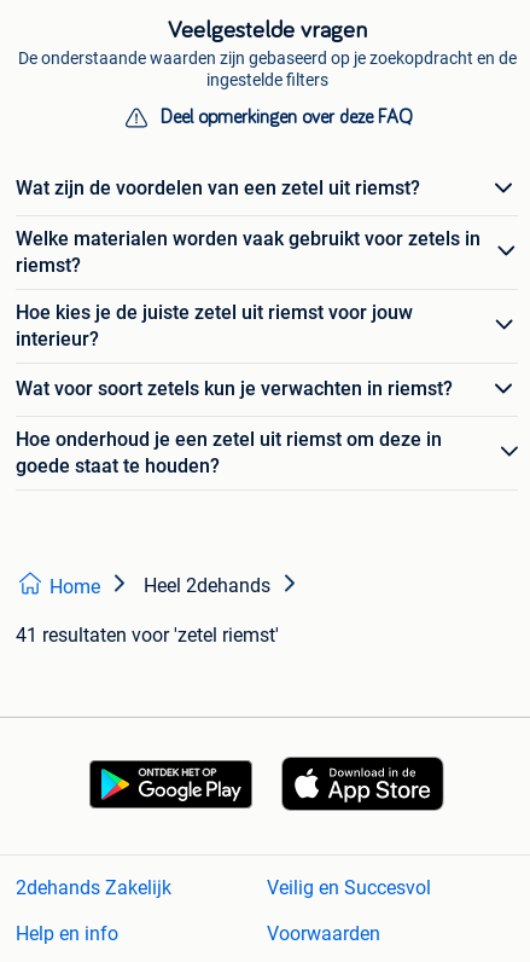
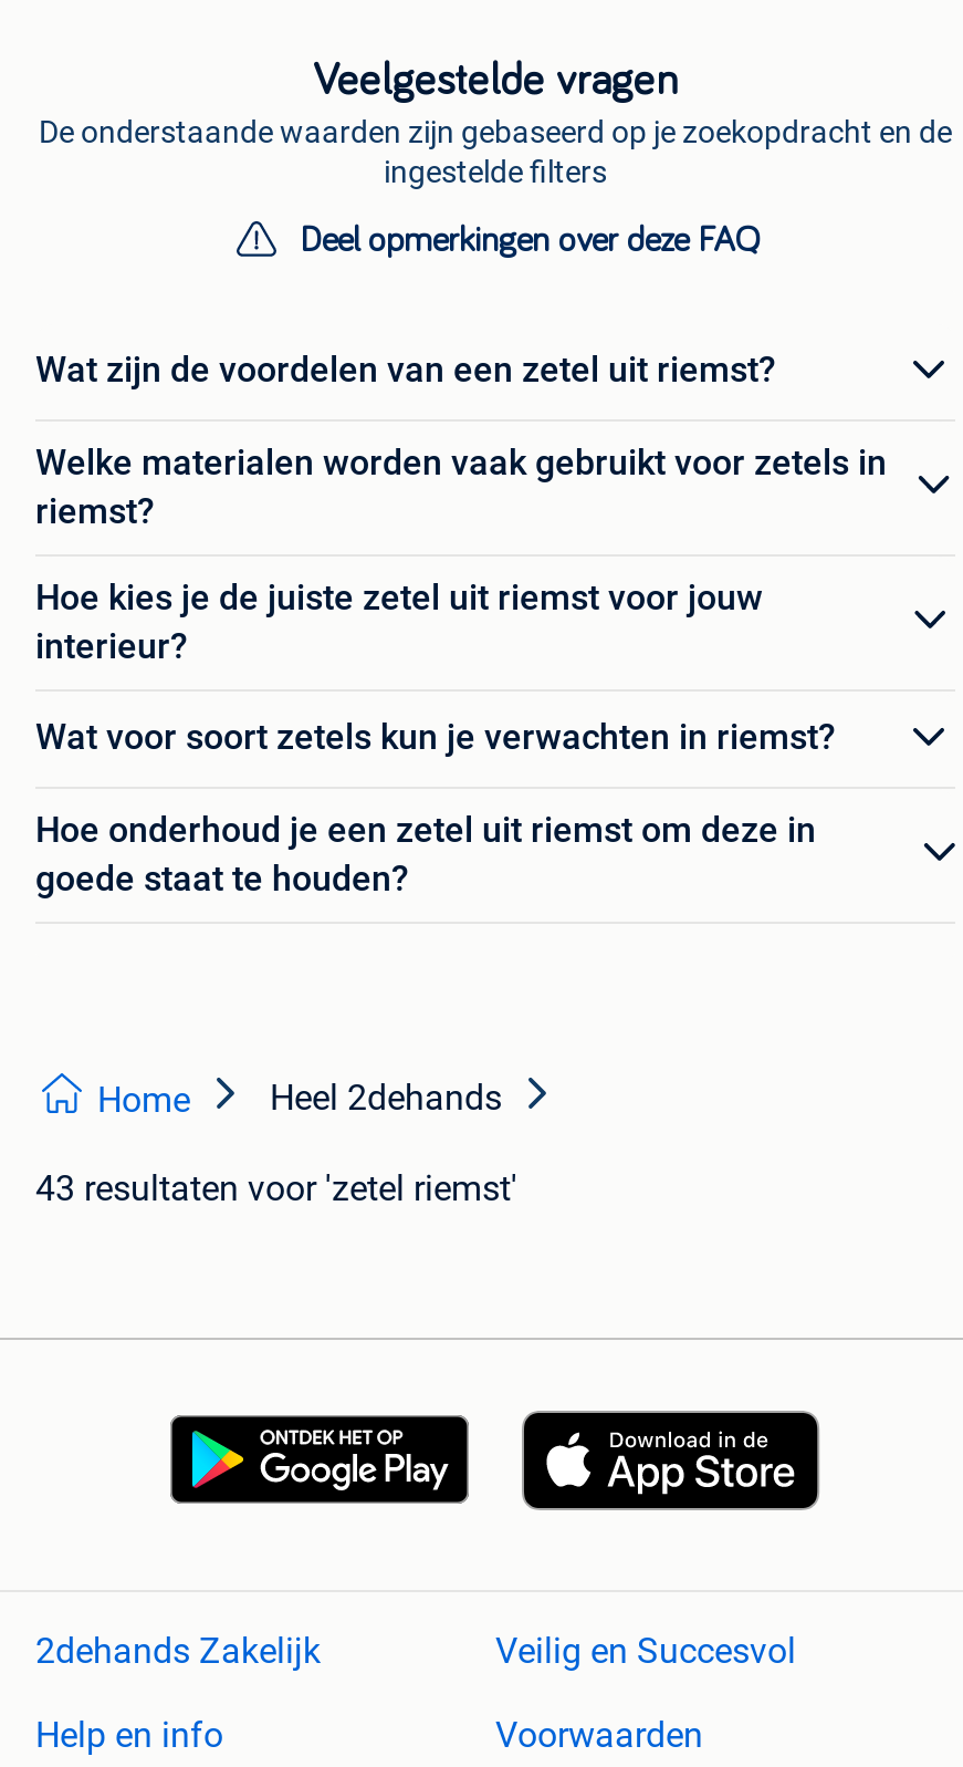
[16,623,279,646] 41 resultaten voor 'zetel riemst' -> [35,1166,517,1208] 43 resultaten voor 'zetel riemst'

